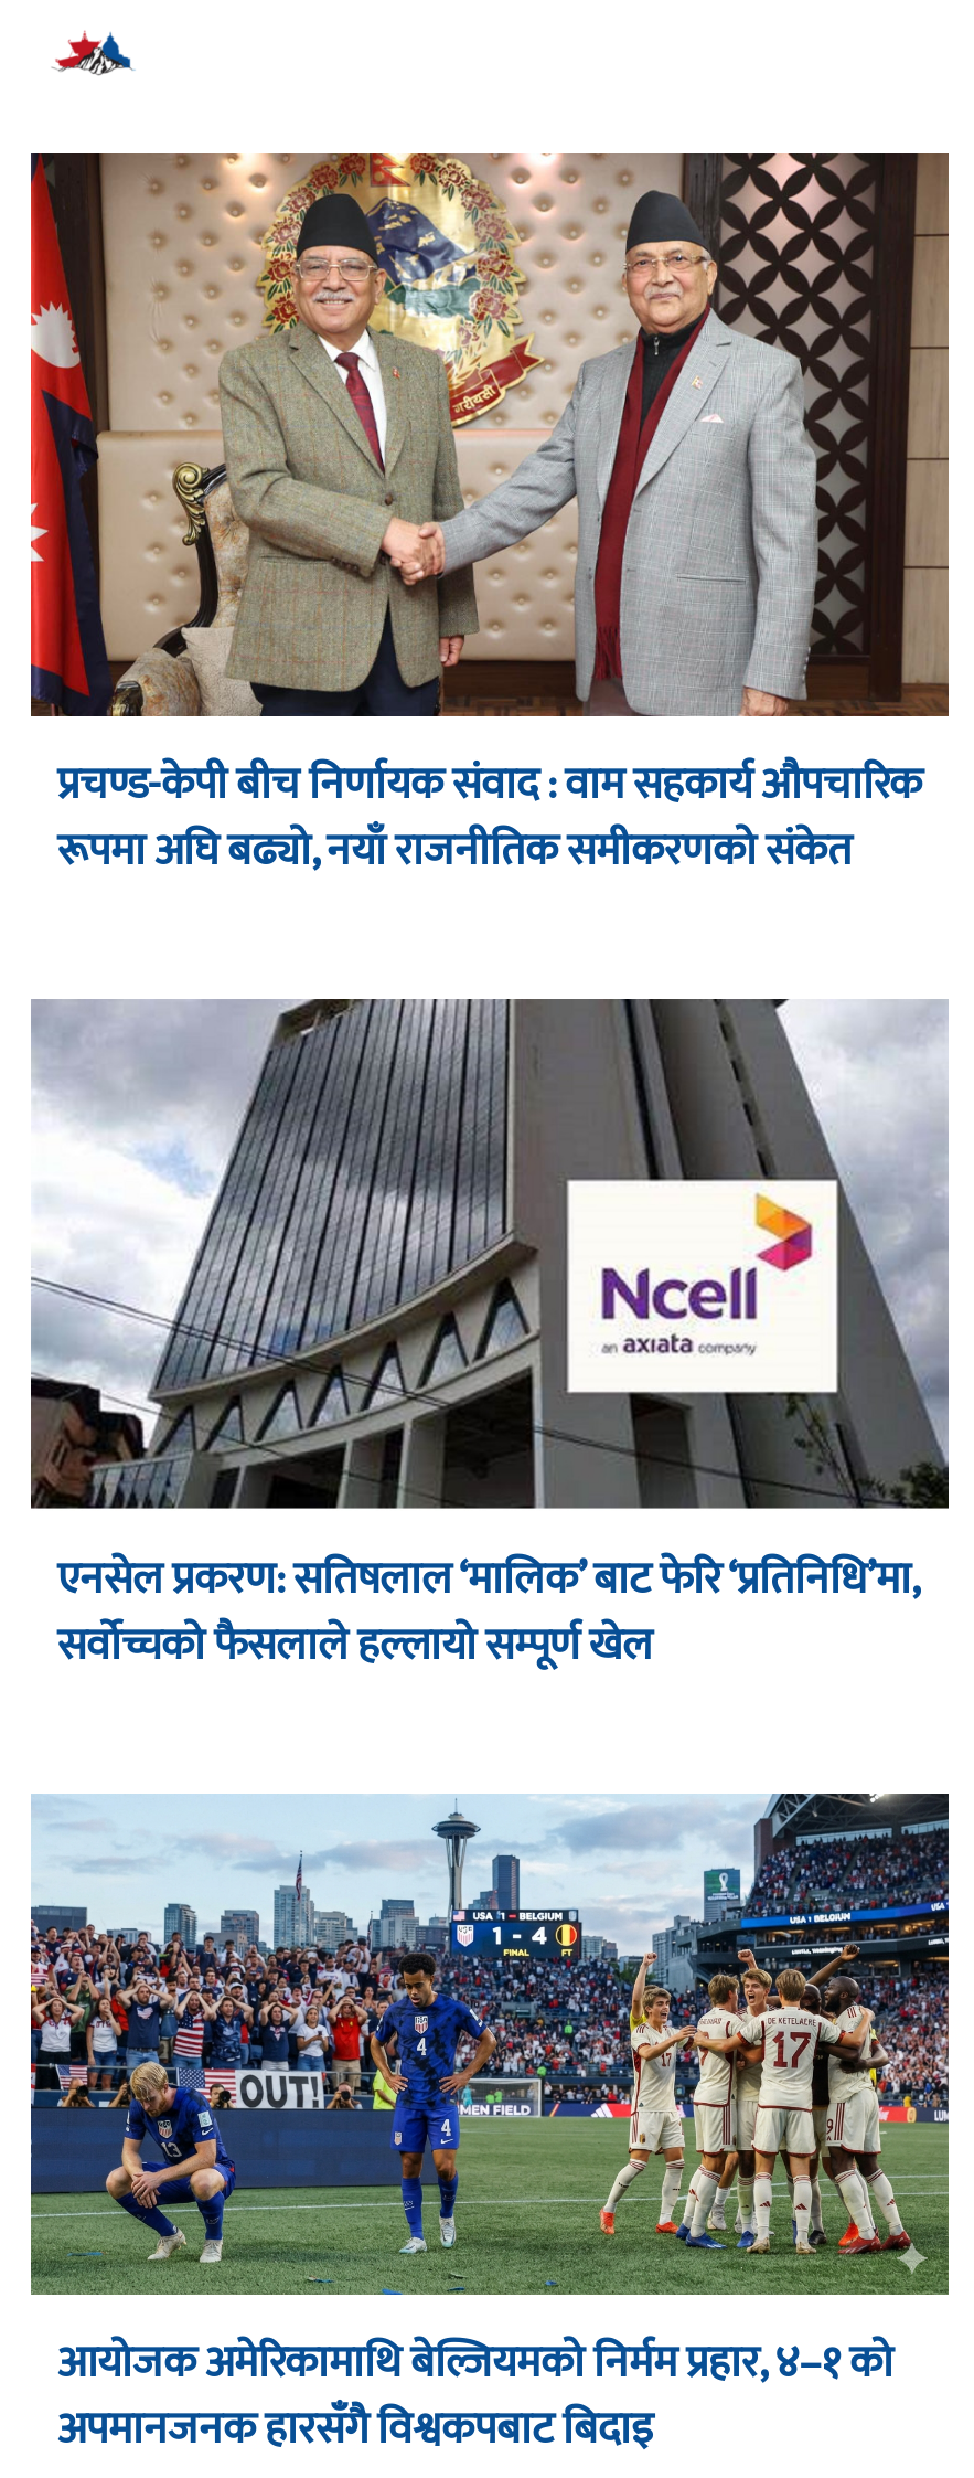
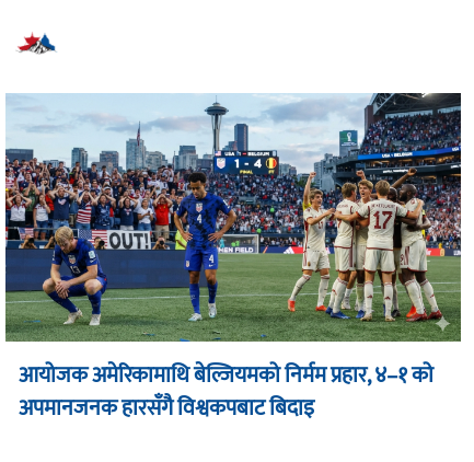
[29,151,951,887] [image] | प्रचण्ड-केपी बीच निर्णायक संवाद : वाम सहकार्य औपचारिक | रूपमा अघि बढ्यो, नयाँ राजनीतिक समीकरणको संकेत -> none
[29,997,951,1683] [image] | एनसेल प्रकरण: सतिषलाल ‘मालिक’ बाट फेरि ‘प्रतिनिधि’मा, | सर्वोच्चको फैसलाले हल्लायो सम्पूर्ण खेल -> none

